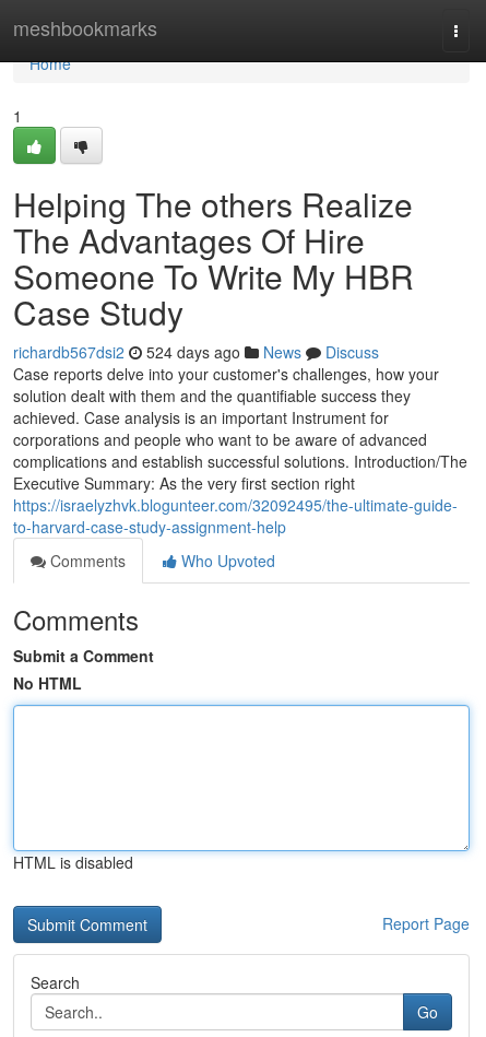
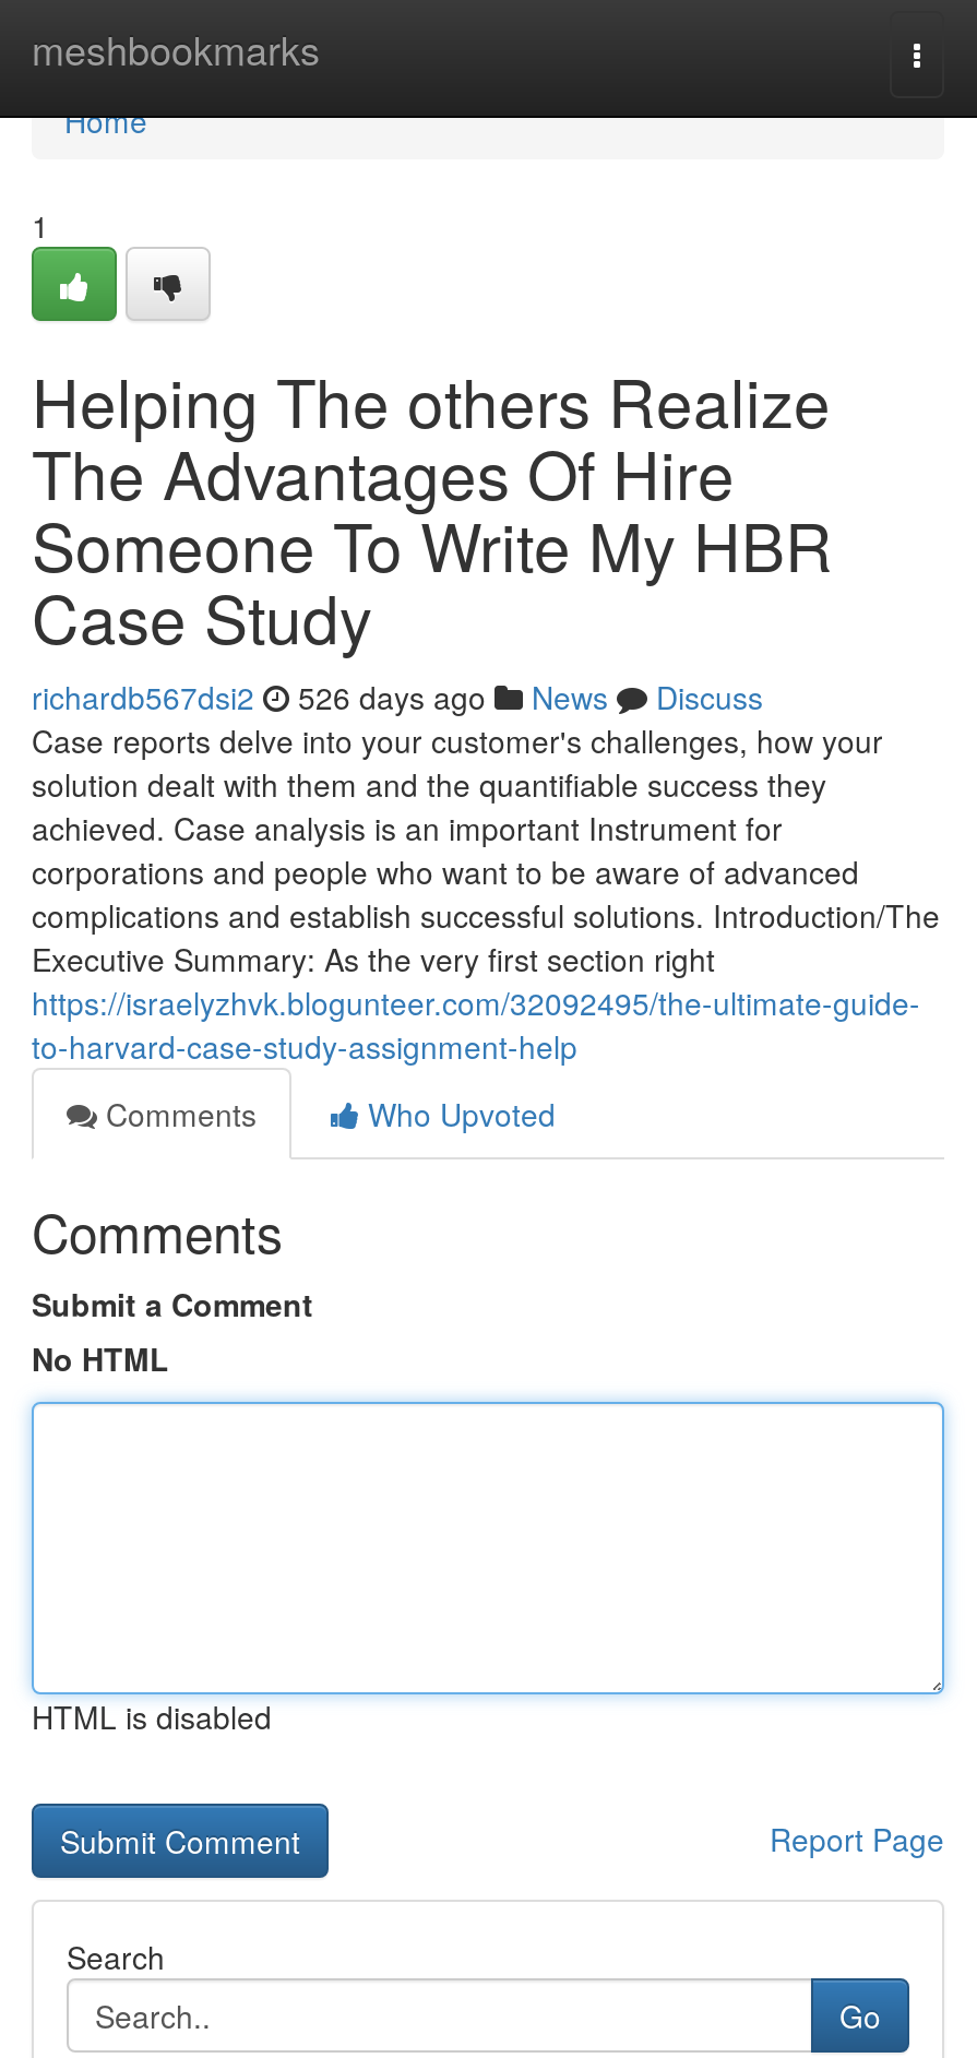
[13,341,379,363] richardb567dsi2 524 days ago News Discuss -> [32,675,763,718] richardb567dsi2 526 days ago News Discuss

